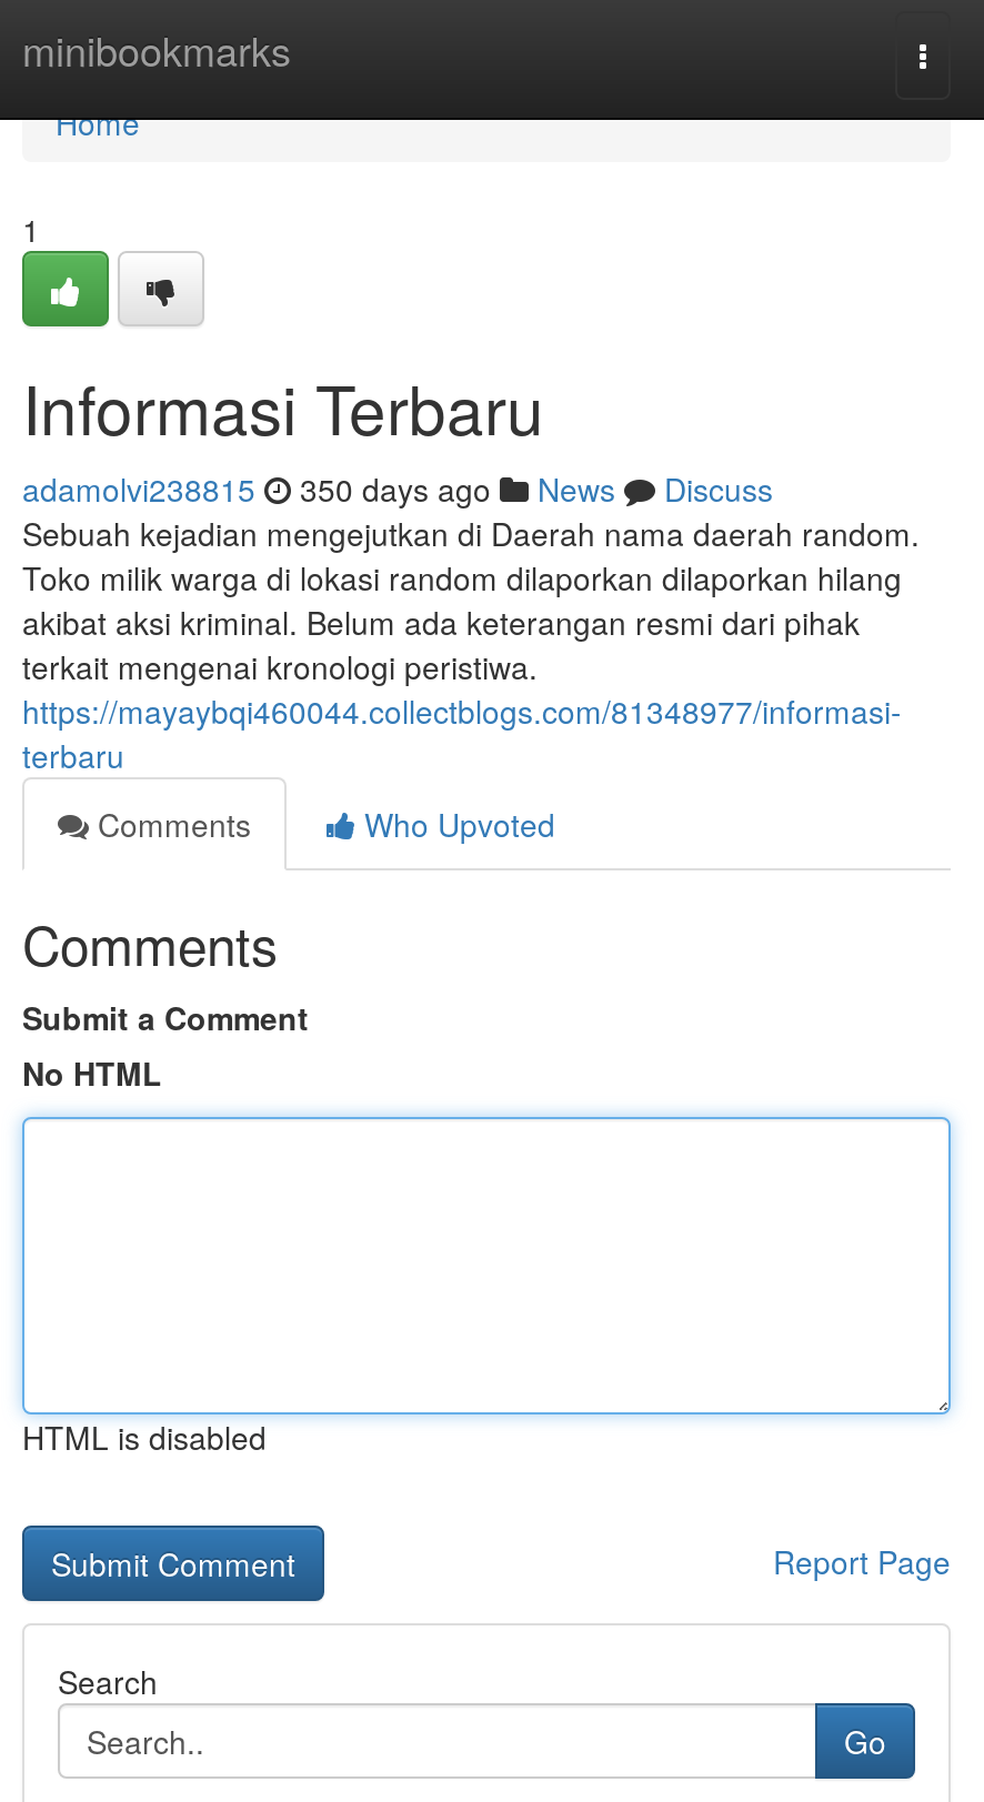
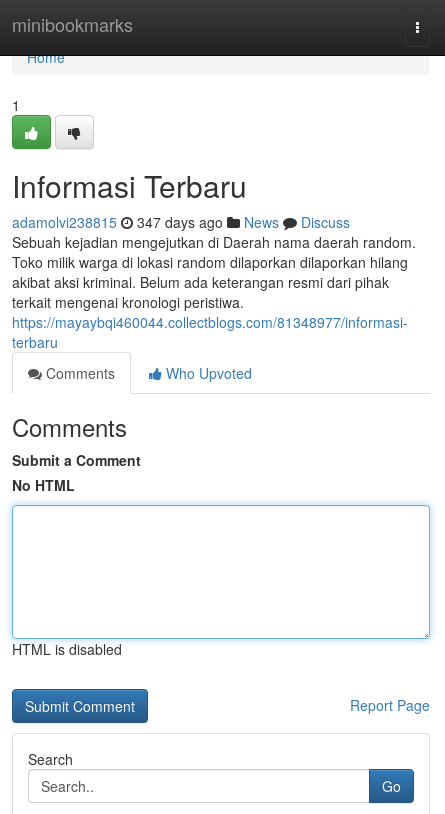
[22,466,773,511] adamolvi238815 350 days ago News Discuss -> [12,212,350,232] adamolvi238815 347 days ago News Discuss

